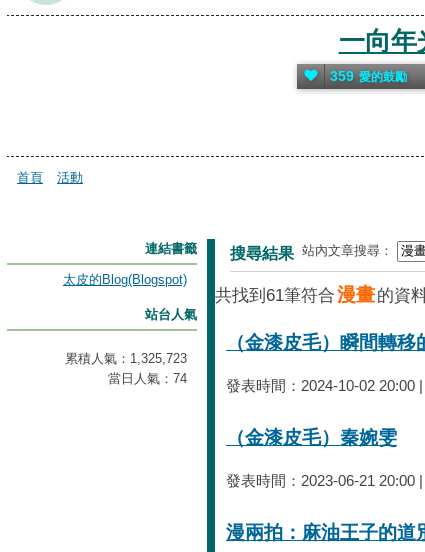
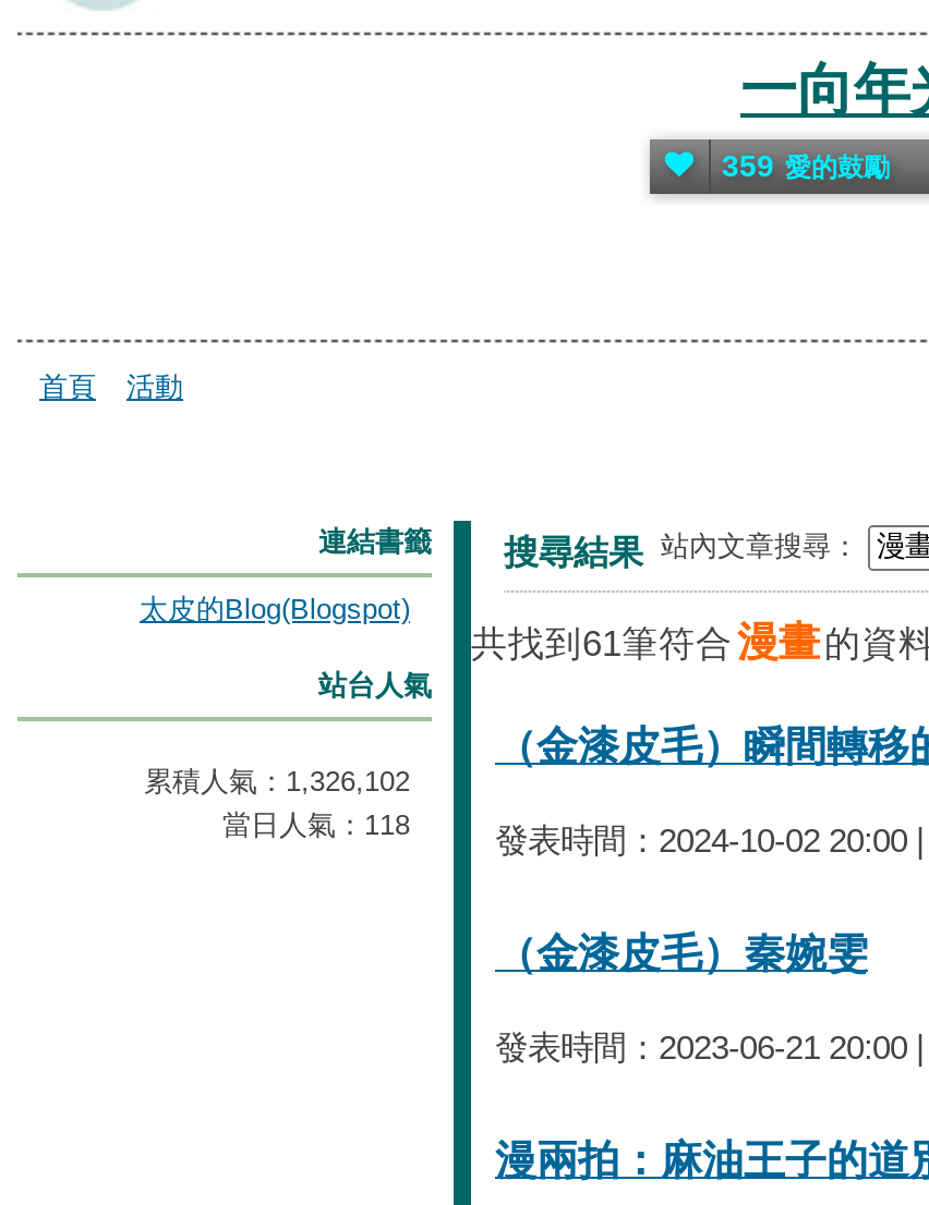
[65,351,187,366] 累積人氣：1,325,723 -> [144,765,410,798] 累積人氣：1,326,102
[108,371,187,386] 當日人氣：74 -> [222,808,410,841] 當日人氣：118

